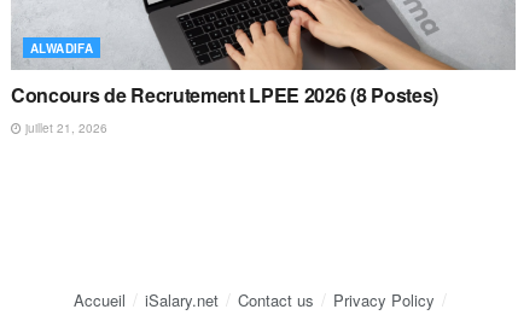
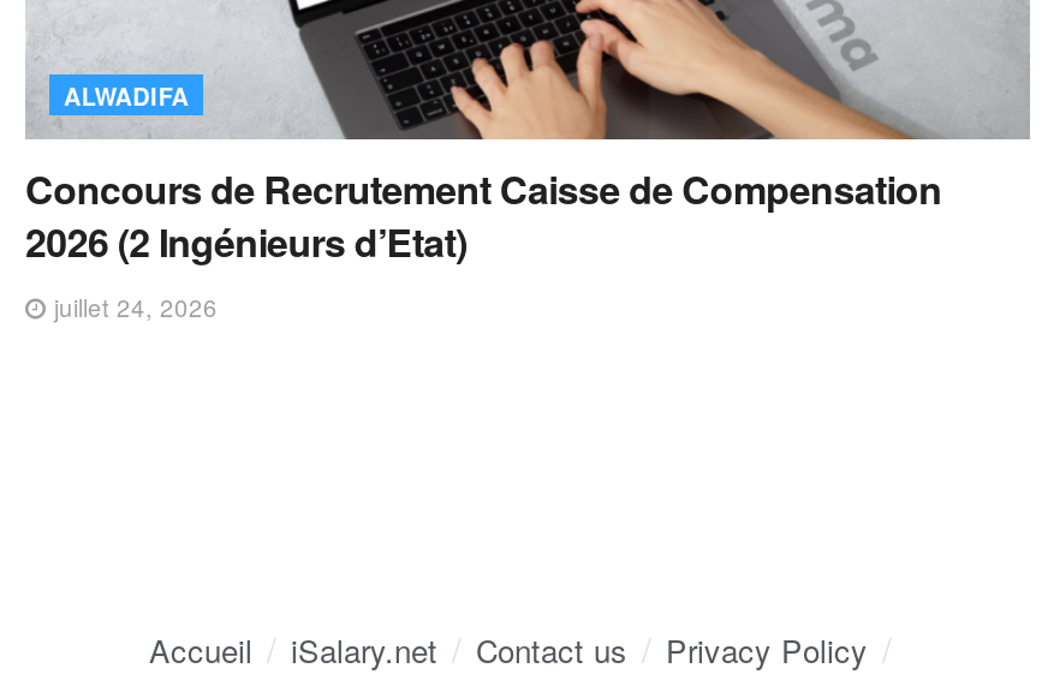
[11,81,438,137] Concours de Recrutement LPEE 2026 (8 Postes) | juillet 21, 2026 -> [25,162,942,325] Concours de Recrutement Caisse de Compensation | 2026 (2 Ingénieurs d’Etat) | juillet 24, 2026

